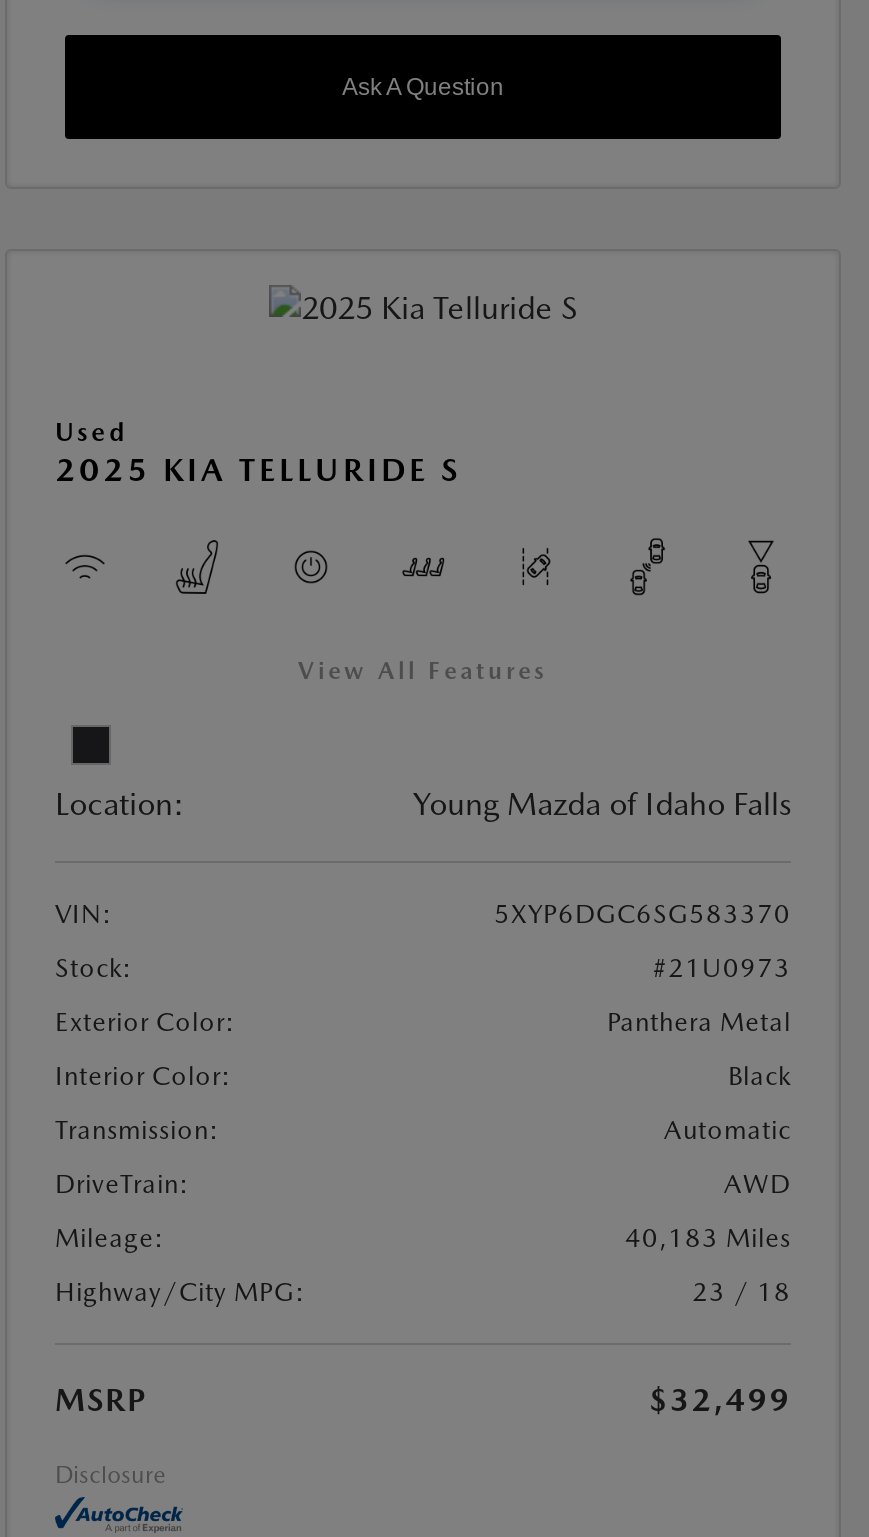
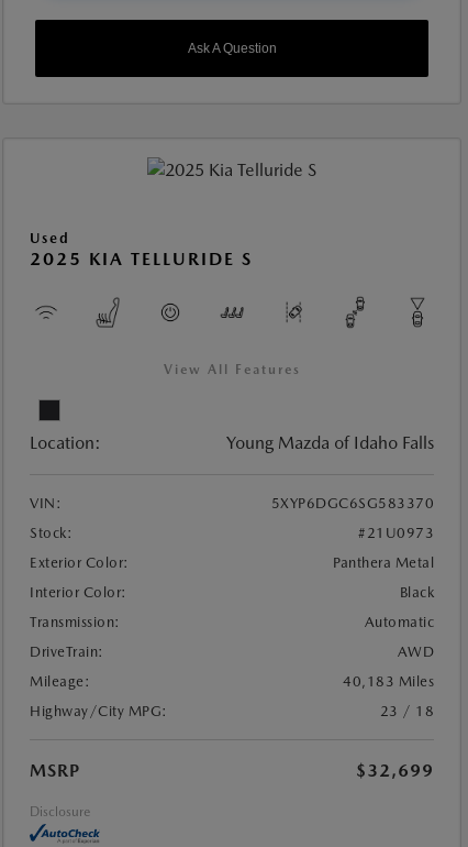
[649,1381,791,1419] $32,499 -> [356,760,434,781] $32,699

